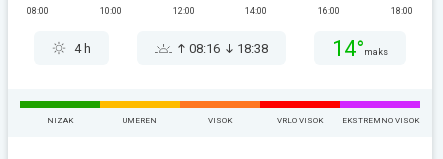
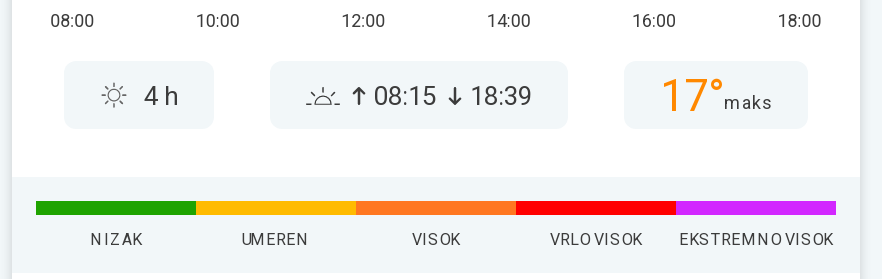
[189,40,220,55] 08:16 -> [374,80,436,110] 08:15
[237,40,268,55] 18:38 -> [470,80,532,110] 18:39
[332,35,388,60] 14°maks -> [660,70,772,120] 17°maks

